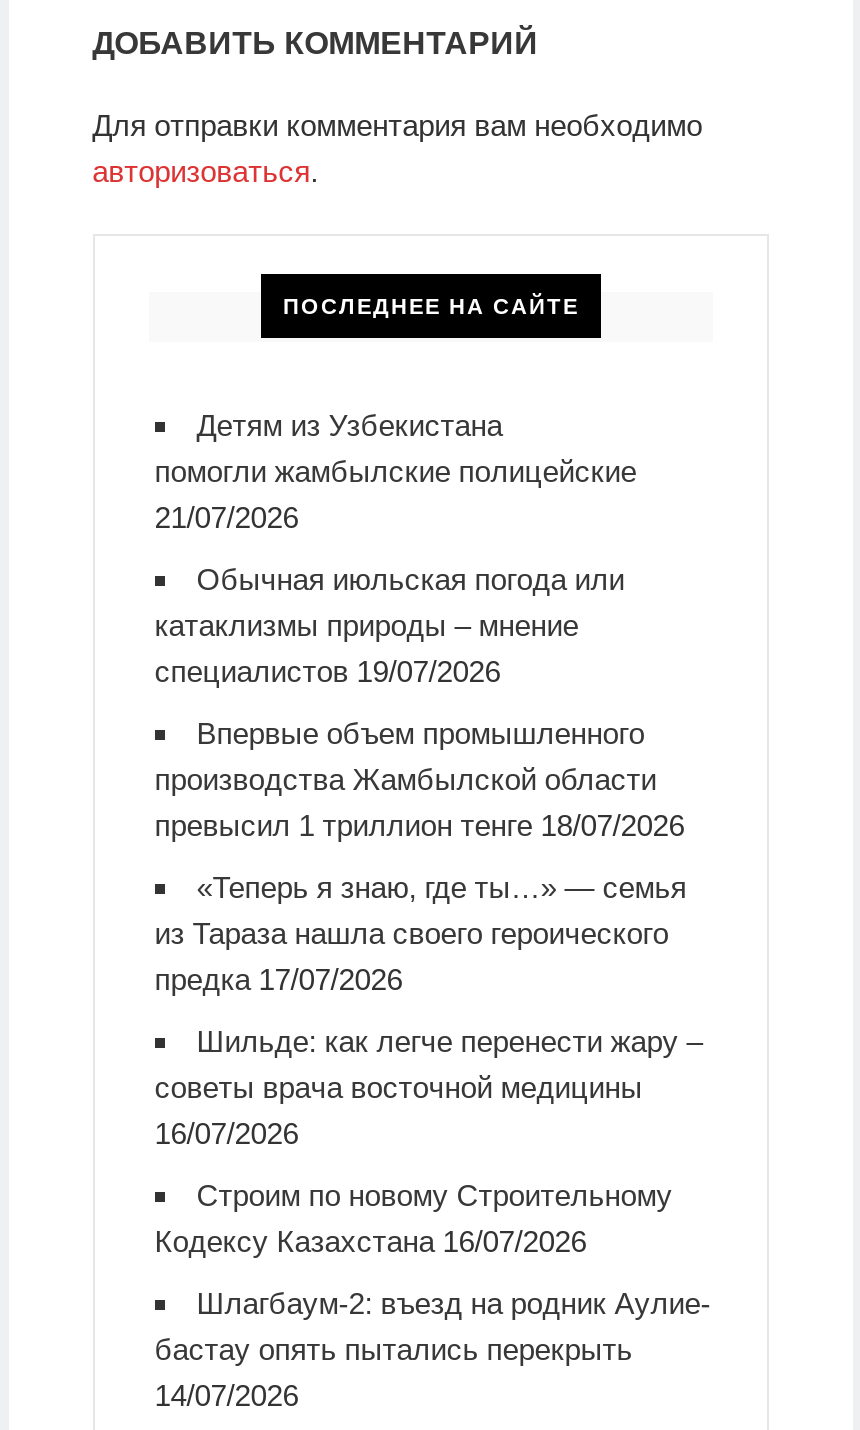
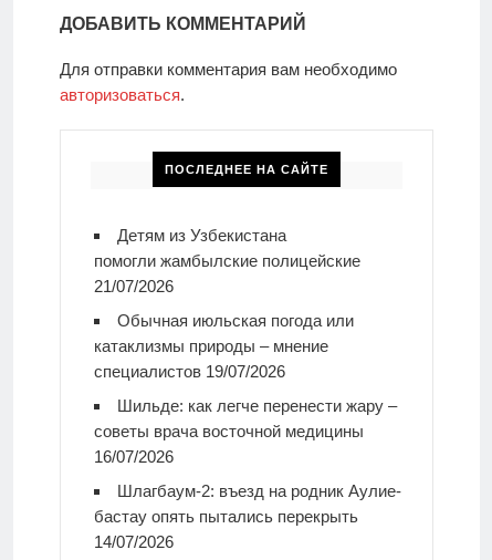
[155,715,687,995] Впервые объем промышленного | производства Жамбылской области | превысил 1 триллион тенге 18/07/2026 | «Теперь я знаю, где ты…» — семья | из Тараза нашла своего героического | предка 17/07/2026 -> none
[155,1177,673,1257] Строим по новому Строительному | Кодексу Казахстана 16/07/2026 -> none

